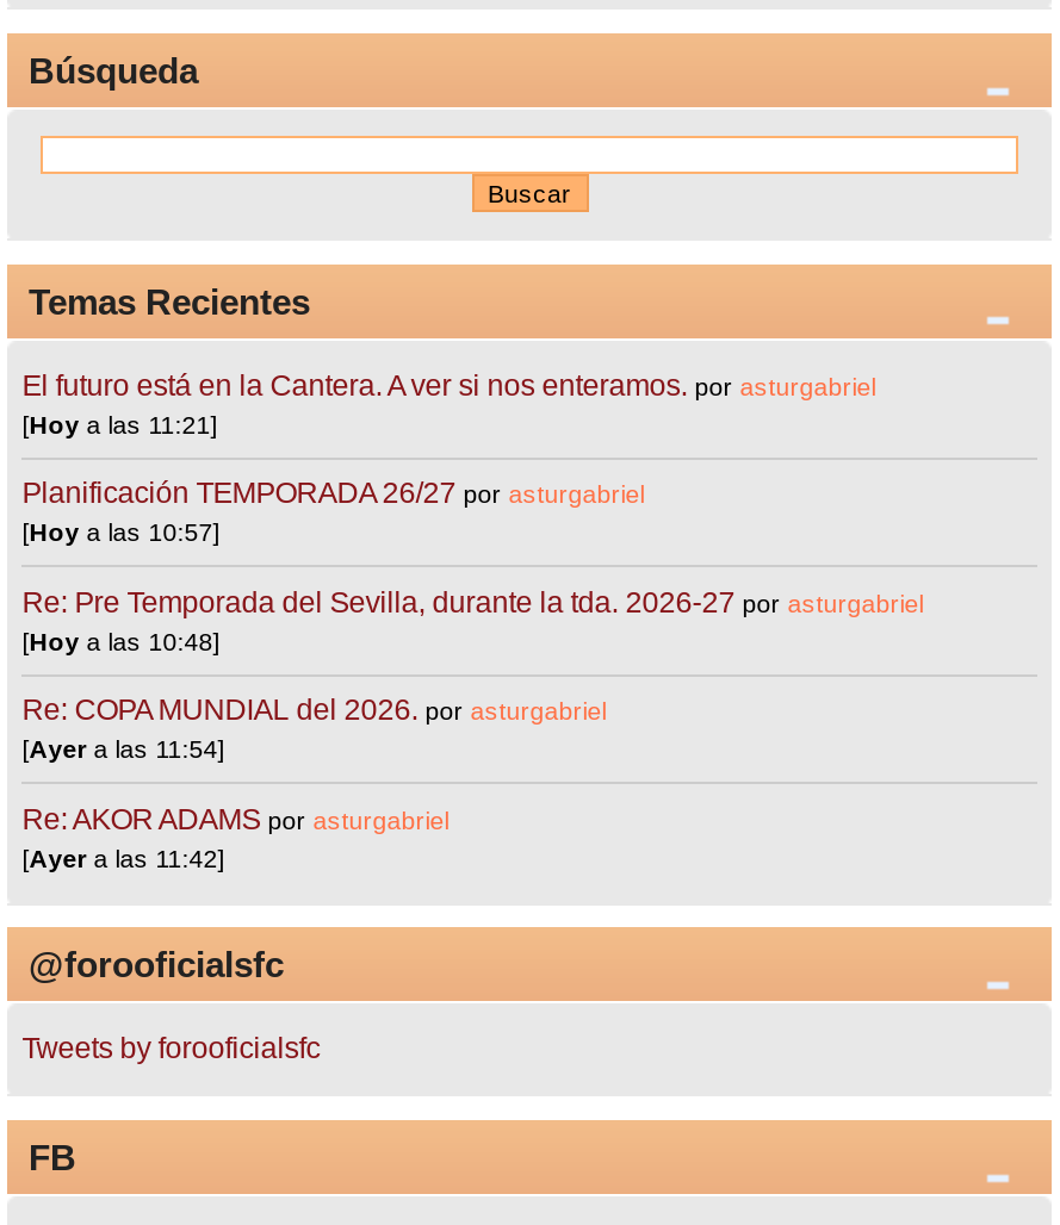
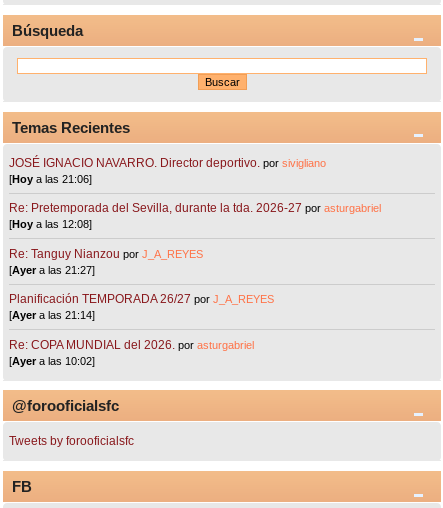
[22,369,923,655] El futuro está en la Cantera. A ver si nos enteramos. por asturgabriel | [Hoy a las 11:21] | Planificación TEMPORADA 26/27 por asturgabriel | [Hoy a las 10:57] | Re: Pre Temporada del Sevilla, durante la tda. 2026-27 por asturgabriel | [Hoy a las 10:48] -> [9,156,381,321] JOSÉ IGNACIO NAVARRO. Director deportivo. por sivigliano | [Hoy a las 21:06] | Re: Pretemporada del Sevilla, durante la tda. 2026-27 por asturgabriel | [Hoy a las 12:08] | Re: Tanguy Nianzou por J_A_REYES | [Ayer a las 21:27] | Planificación TEMPORADA 26/27 por J_A_REYES | [Ayer a las 21:14]
moved [22,694,606,727] -> [9,338,254,352]: Re: COPA MUNDIAL del 2026. por asturgabriel
[22,735,449,871] [Ayer a las 11:54] | Re: AKOR ADAMS por asturgabriel | [Ayer a las 11:42] -> [9,355,95,367] [Ayer a las 10:02]

